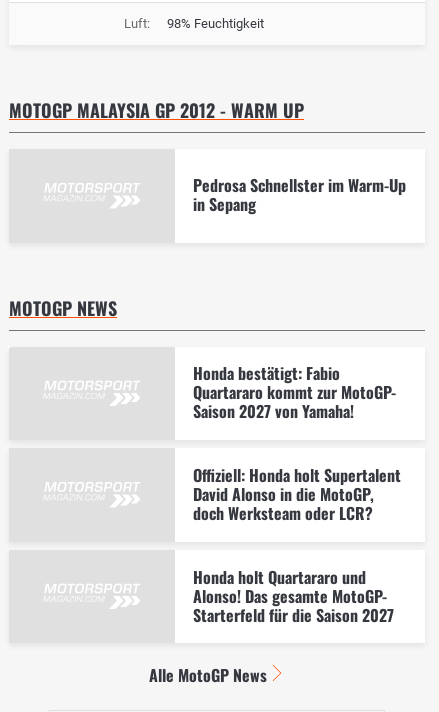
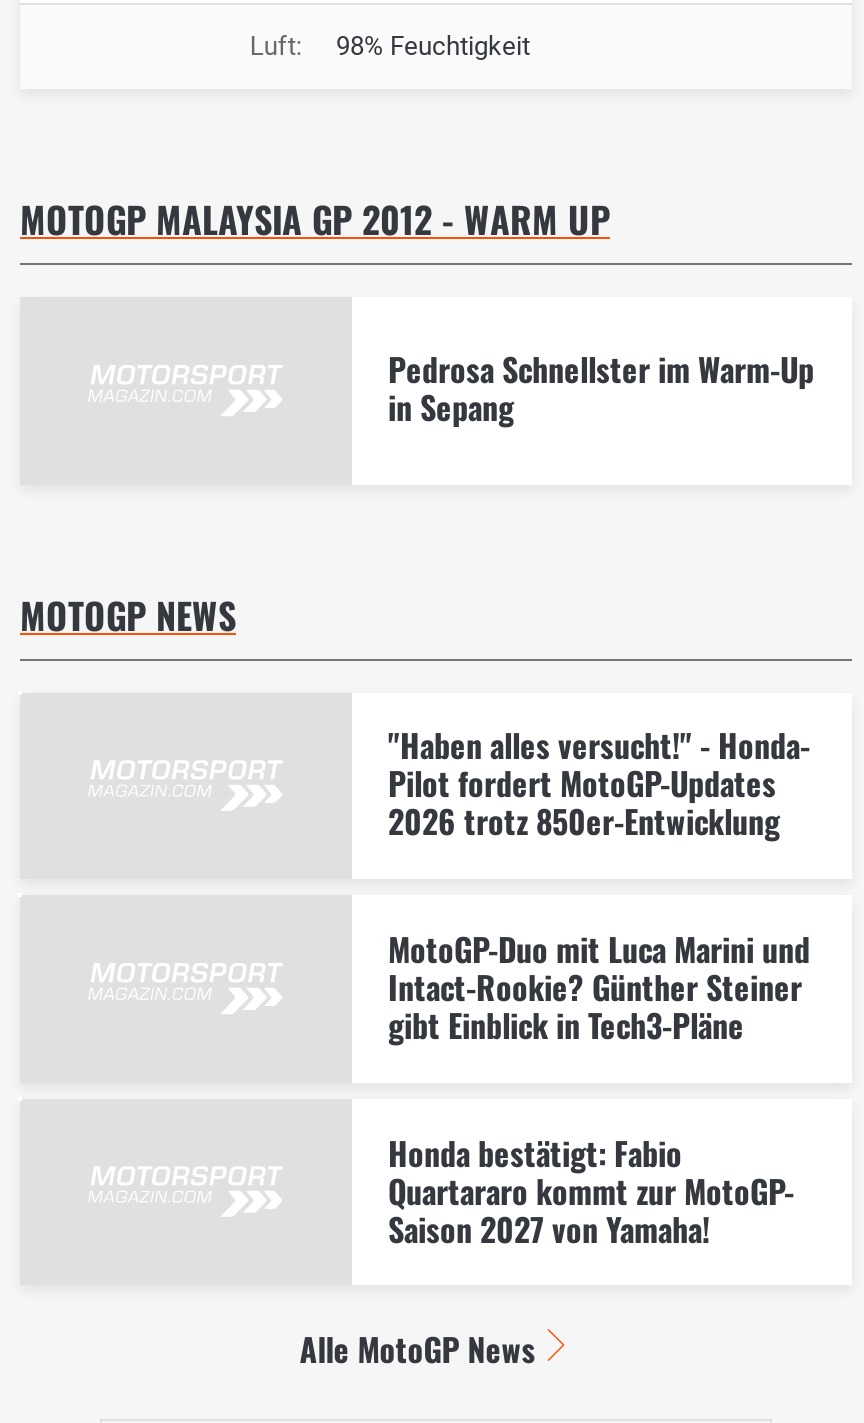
none -> [388,722,810,1049] "Haben alles versucht!" - Honda- | Pilot fordert MotoGP-Updates | 2026 trotz 850er-Entwicklung | MotoGP-Duo mit Luca Marini und | Intact-Rookie? Günther Steiner | gibt Einblick in Tech3-Pläne
moved [193,361,396,423] -> [388,1128,794,1252]: Honda bestätigt: Fabio | Quartararo kommt zur MotoGP- | Saison 2027 von Yamaha!
[193,463,401,626] Offiziell: Honda holt Supertalent | David Alonso in die MotoGP, | doch Werksteam oder LCR? | Honda holt Quartararo und | Alonso! Das gesamte MotoGP- | Starterfeld für die Saison 2027 -> none

